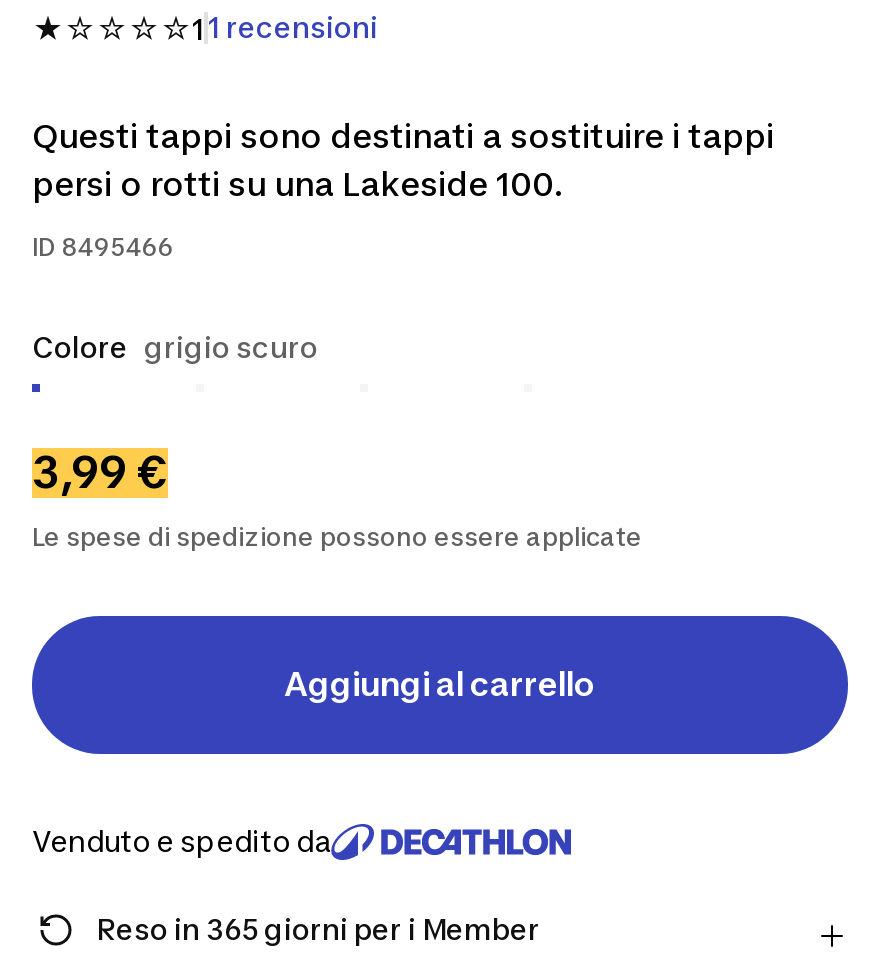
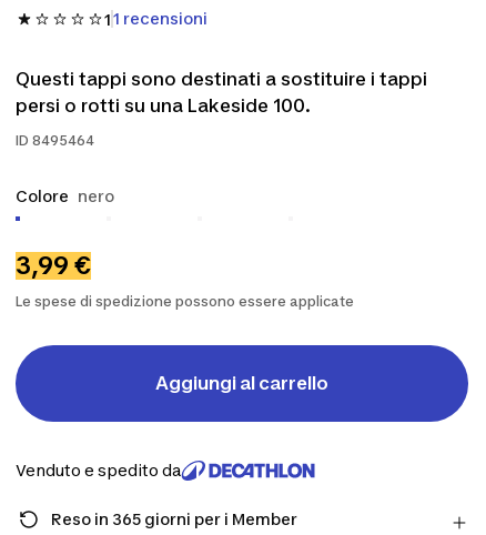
[32,232,174,262] ID 8495466 -> [16,132,94,149] ID 8495464
[32,330,318,364] Colore grigio scuro -> [16,186,114,205] Colore nero

